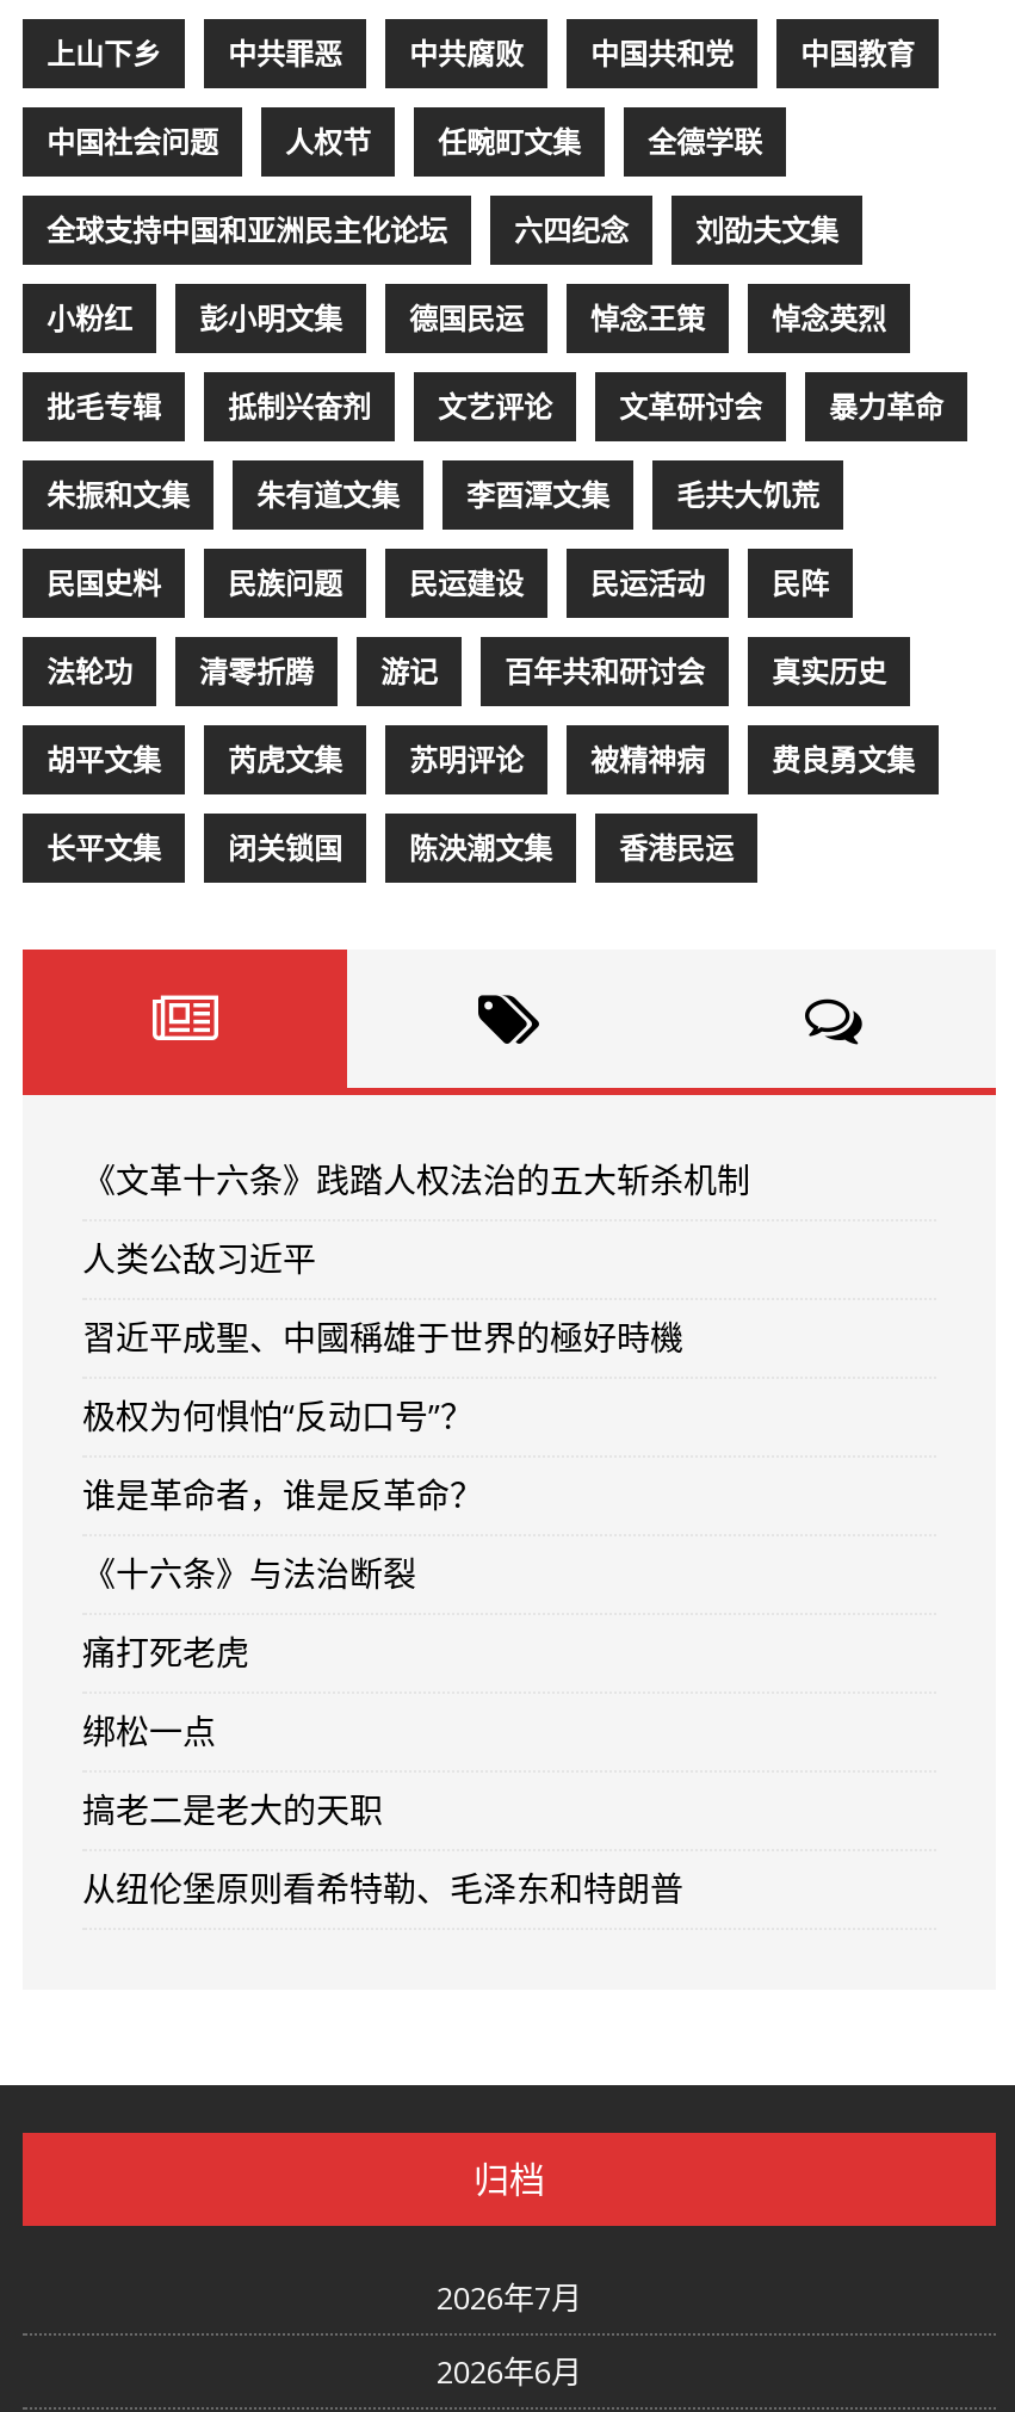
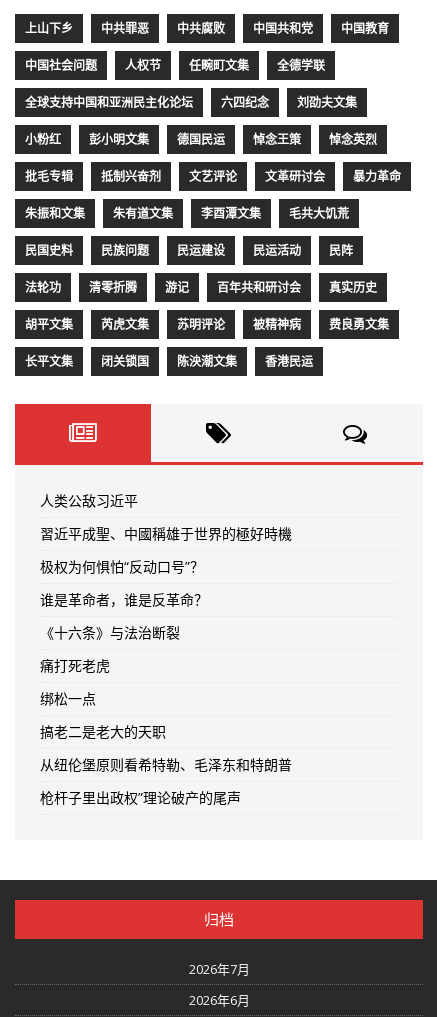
[82,1156,750,1201] 《文革十六条》践踏人权法治的五大斩杀机制 -> none
moved [82,1235,683,1910] -> [40,491,292,774]: 人类公敌习近平 | 習近平成聖、中國稱雄于世界的極好時機 | 极权为何惧怕“反动口号”？ | ... | 搞老二是老大的天职 | 从纽伦堡原则看希特勒、毛泽东和特朗普
none -> [40,788,241,807] 枪杆子里出政权”理论破产的尾声

